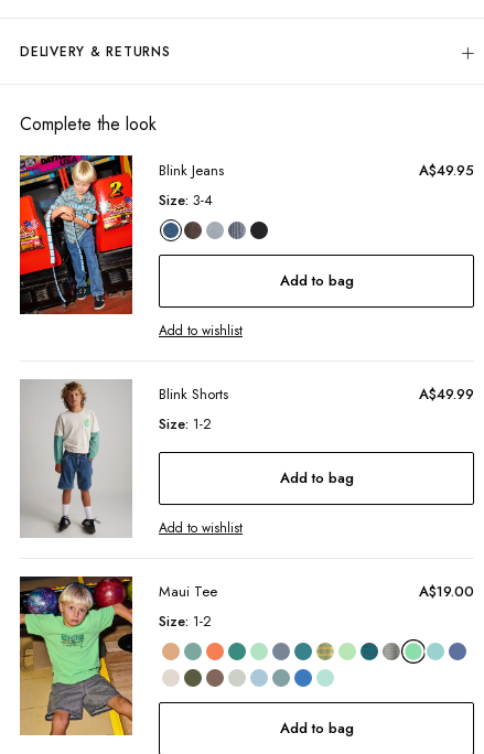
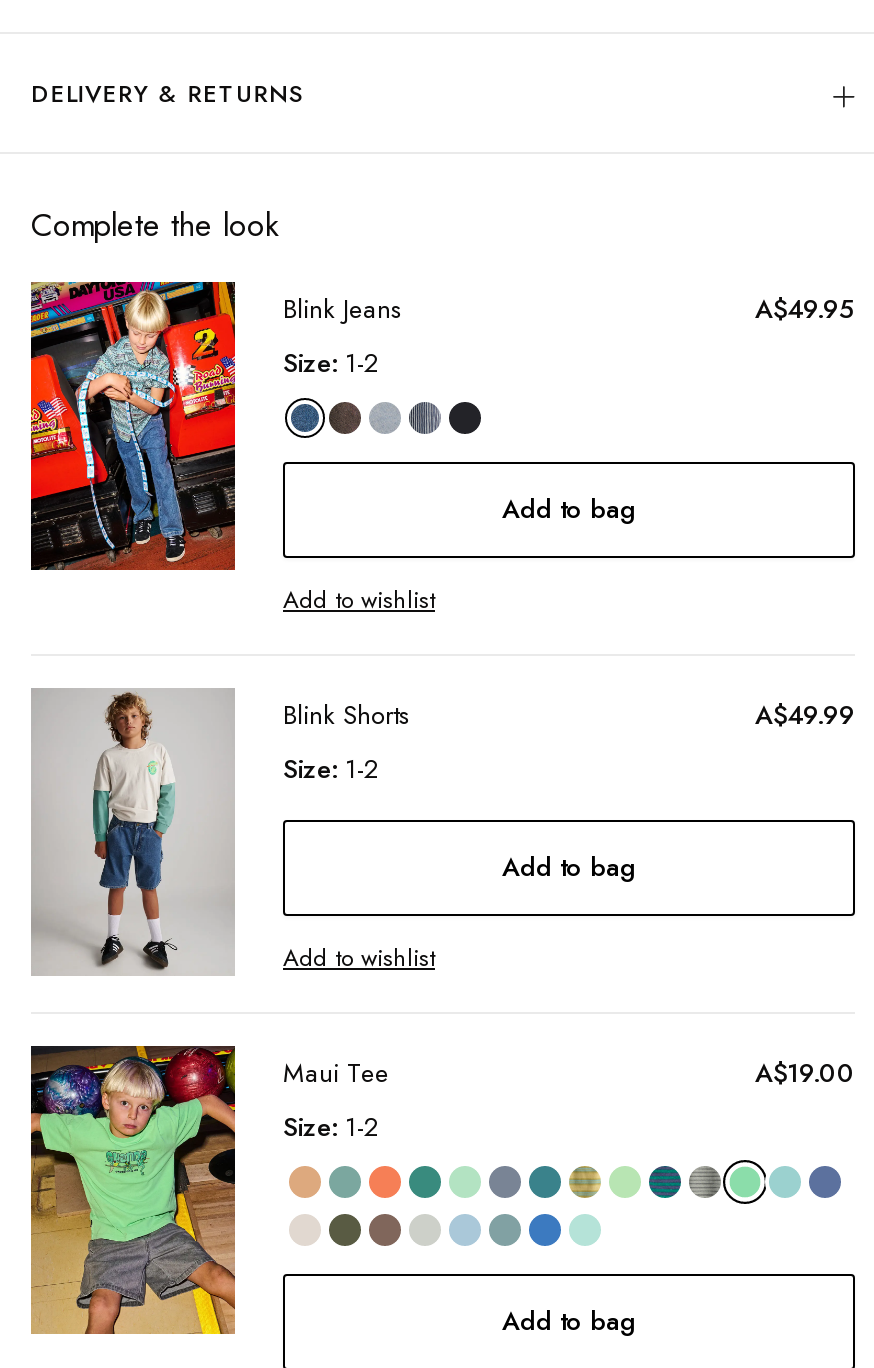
[159,190,213,211] Size: 3-4 -> [283,345,379,383] Size: 1-2

